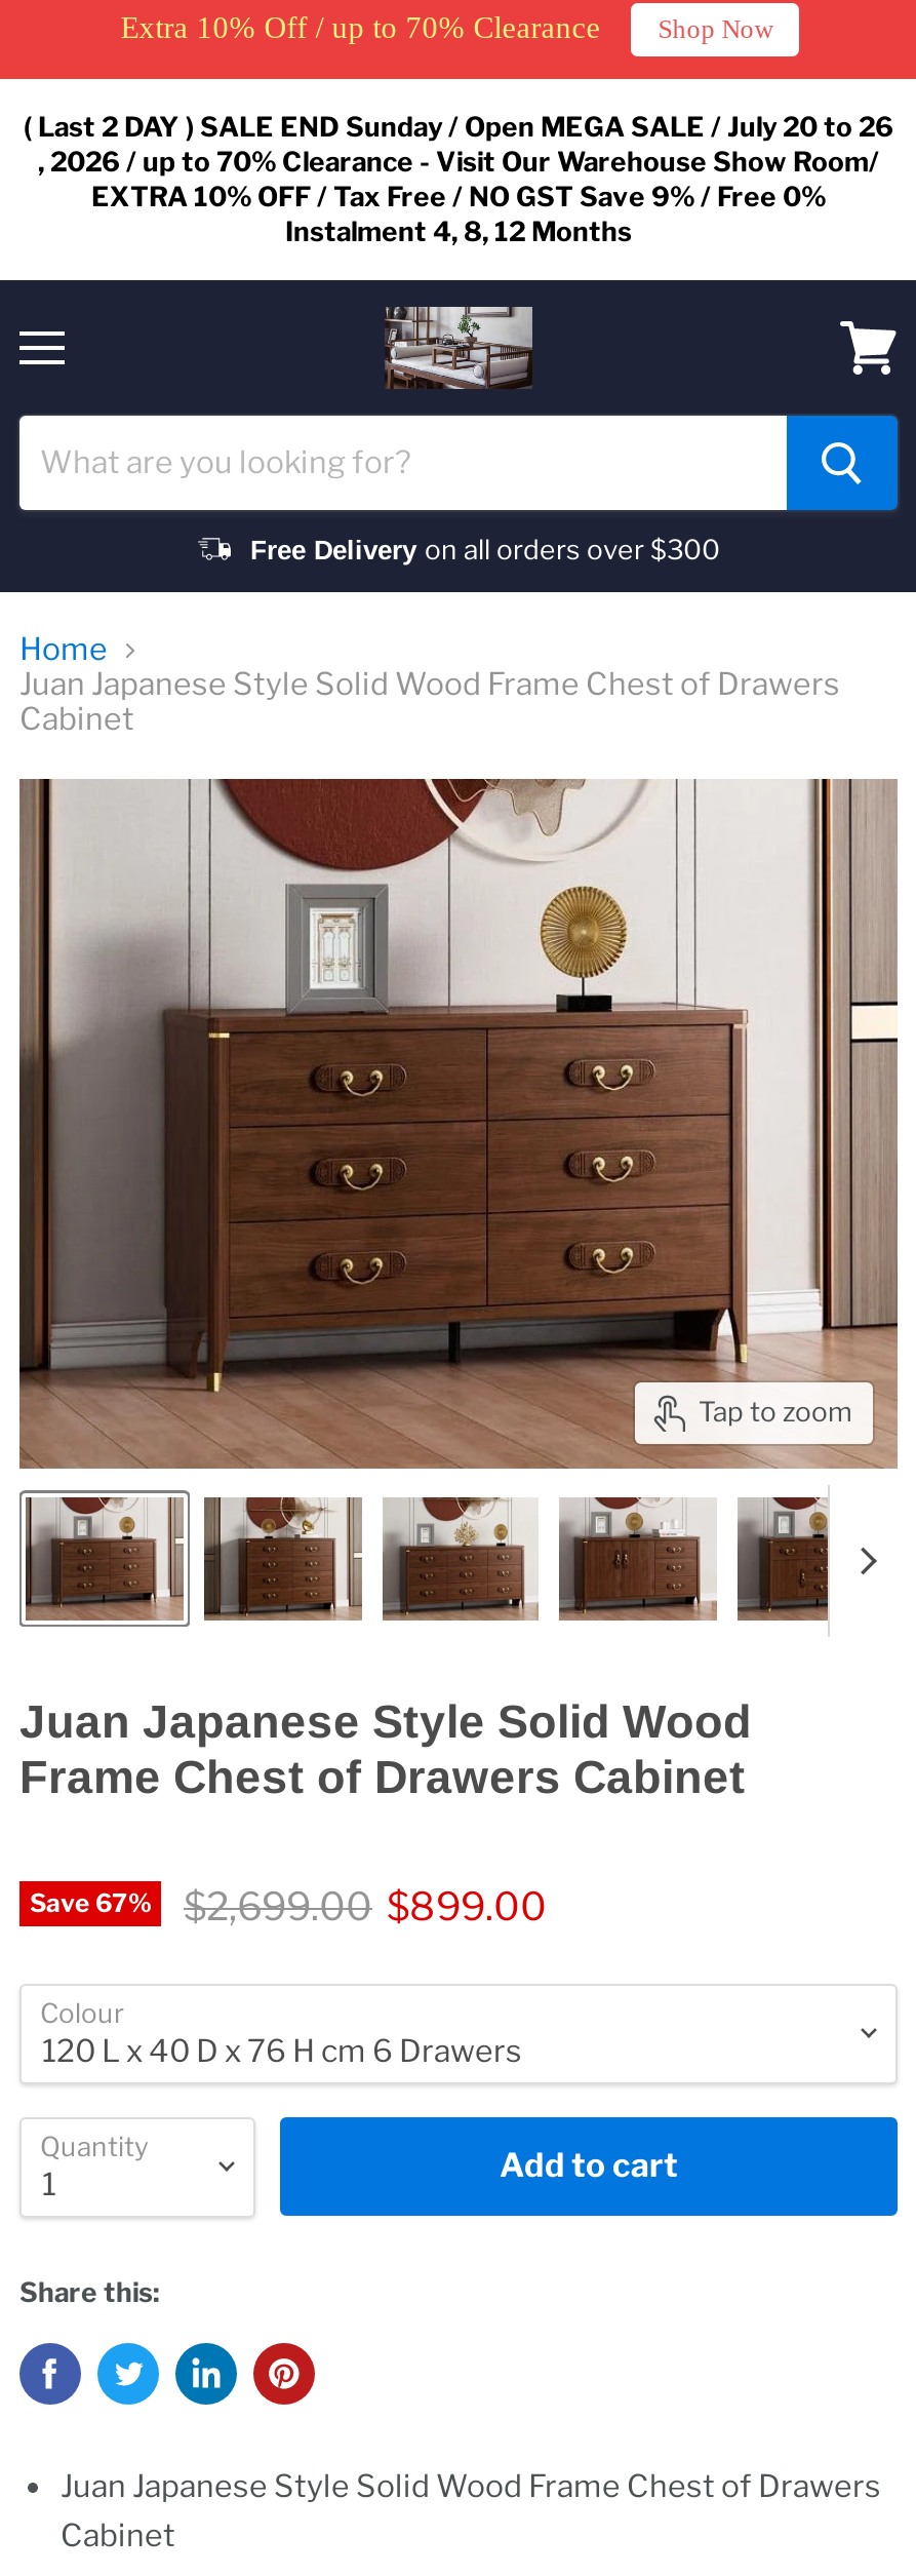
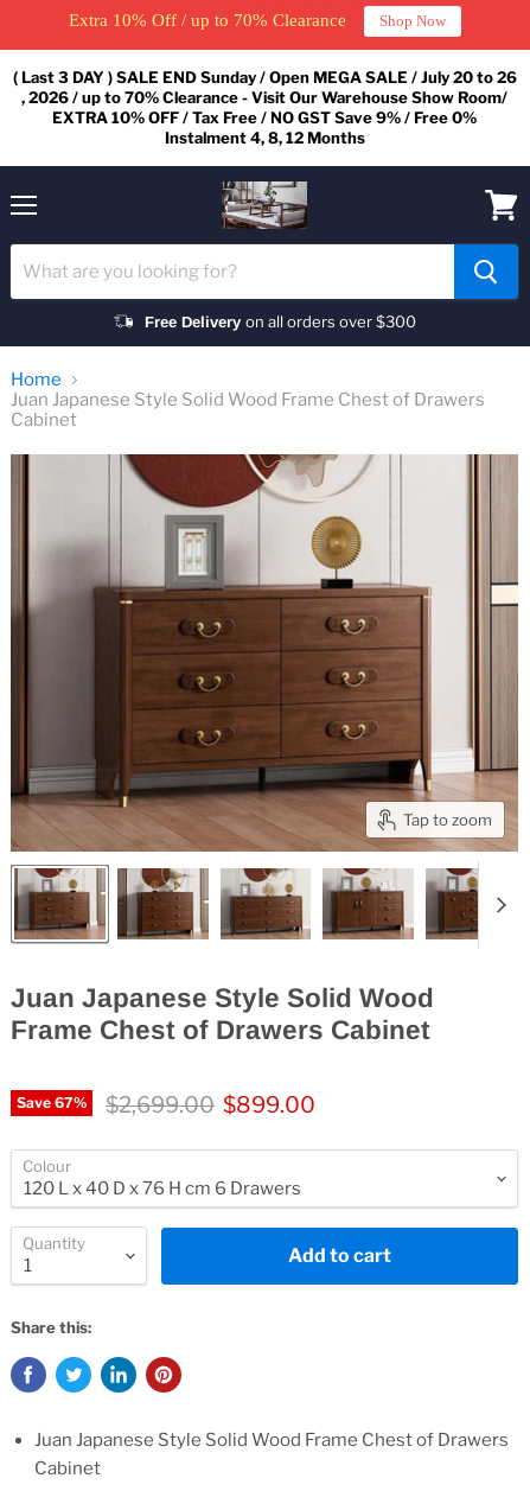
[24,110,893,143] ( Last 2 DAY ) SALE END Sunday / Open MEGA SALE / July 20 to 26 -> [12,68,516,87] ( Last 3 DAY ) SALE END Sunday / Open MEGA SALE / July 20 to 26

